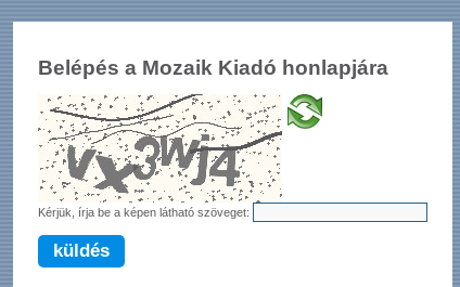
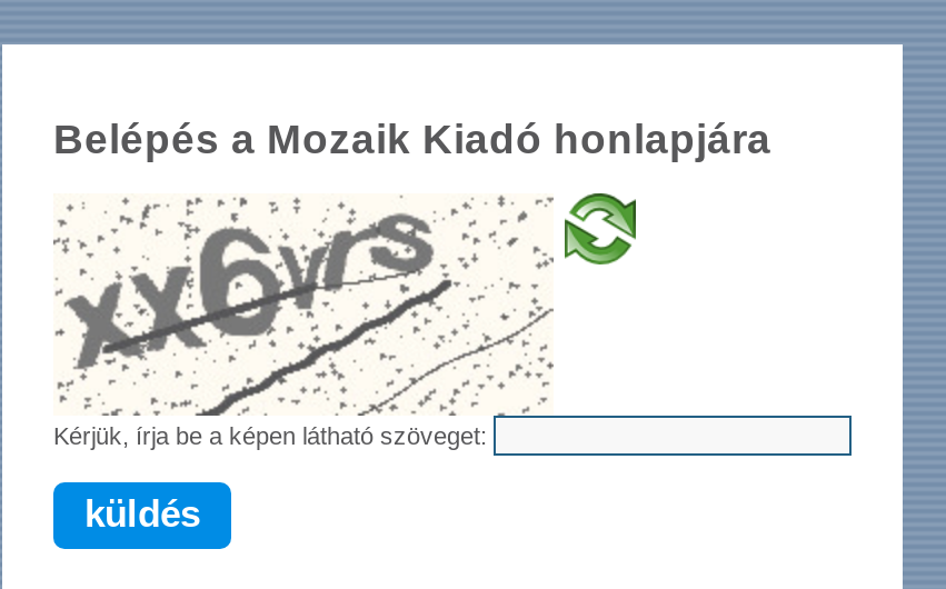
[37,93,283,203] [image] -> [53,193,554,416] [image]

